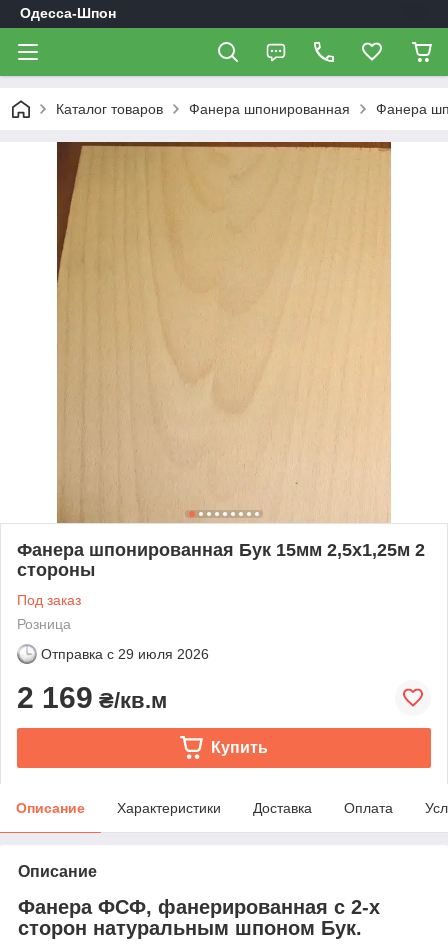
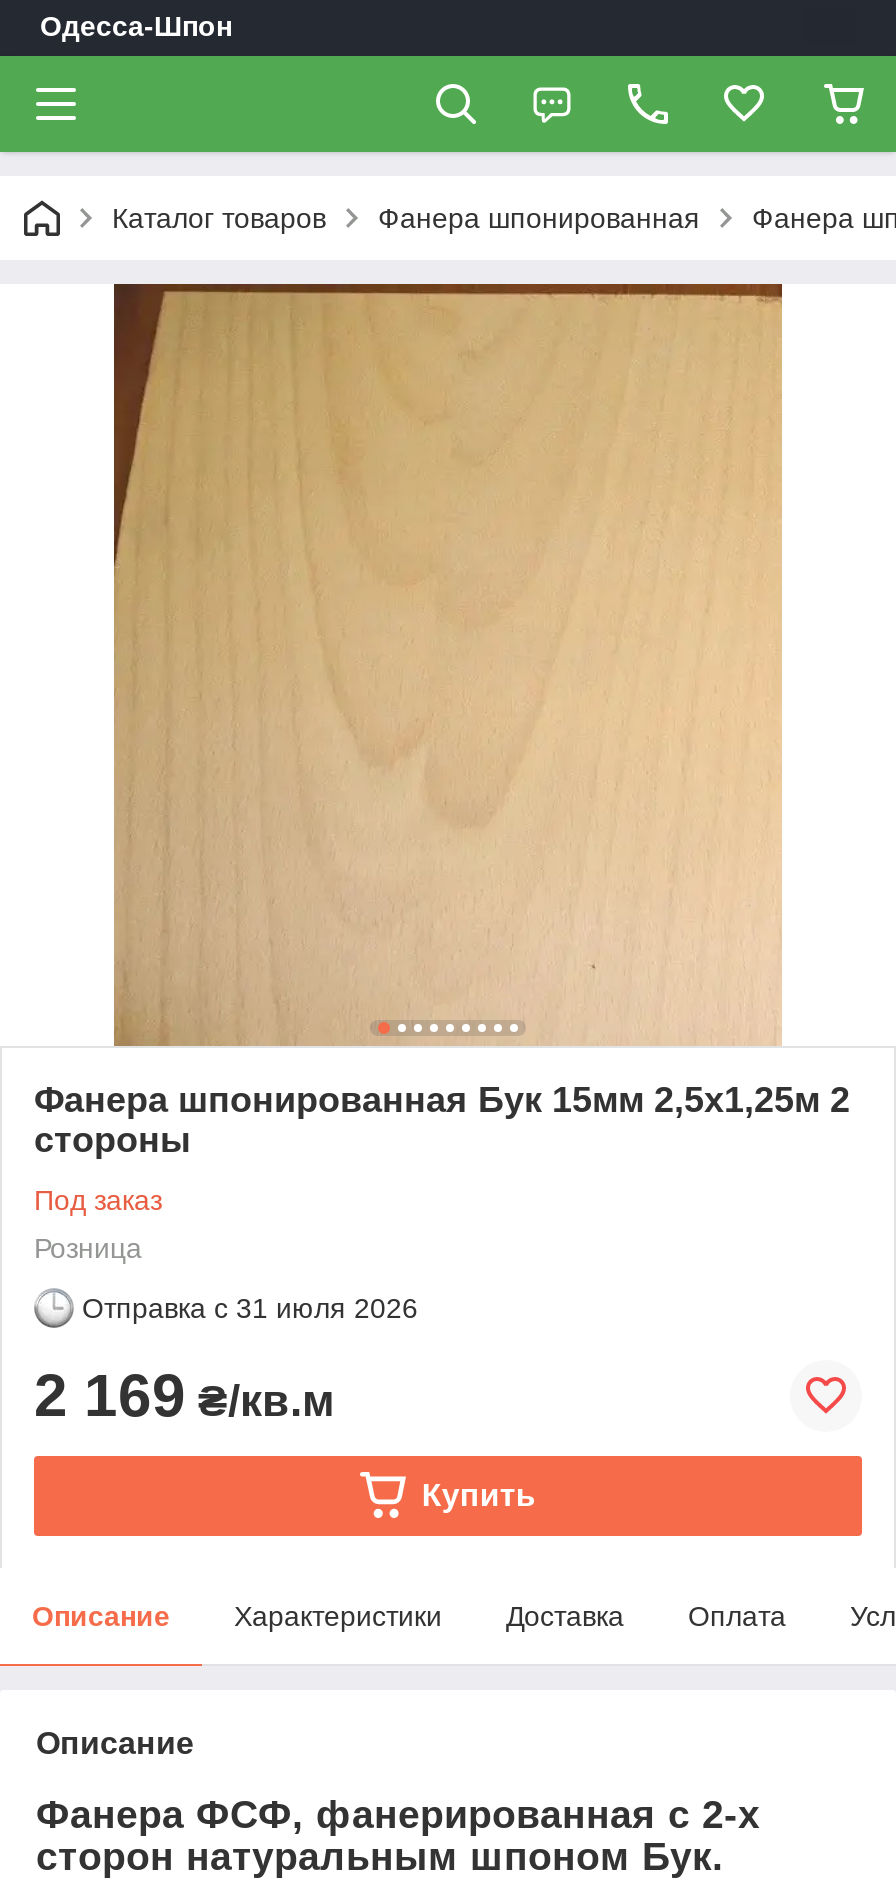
[41,646,209,662] Отправка с 29 июля 2026 -> [82,1292,418,1324] Отправка с 31 июля 2026

